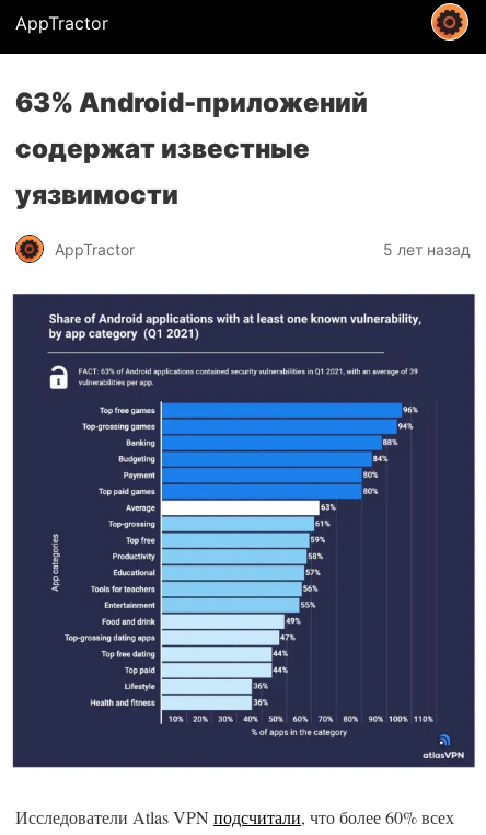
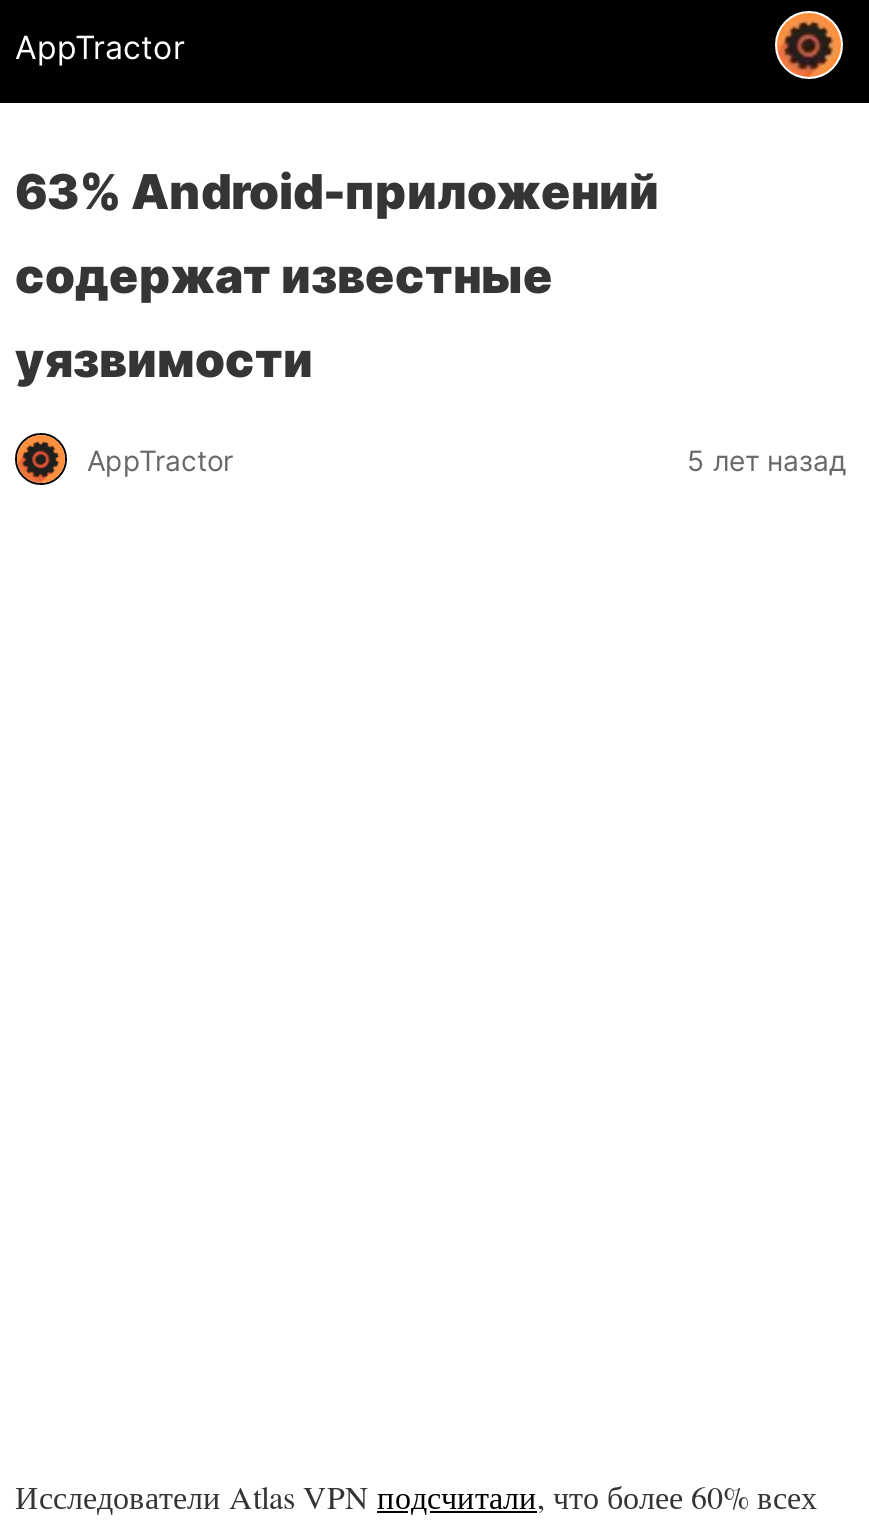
[12,293,476,768] [image] -> none

